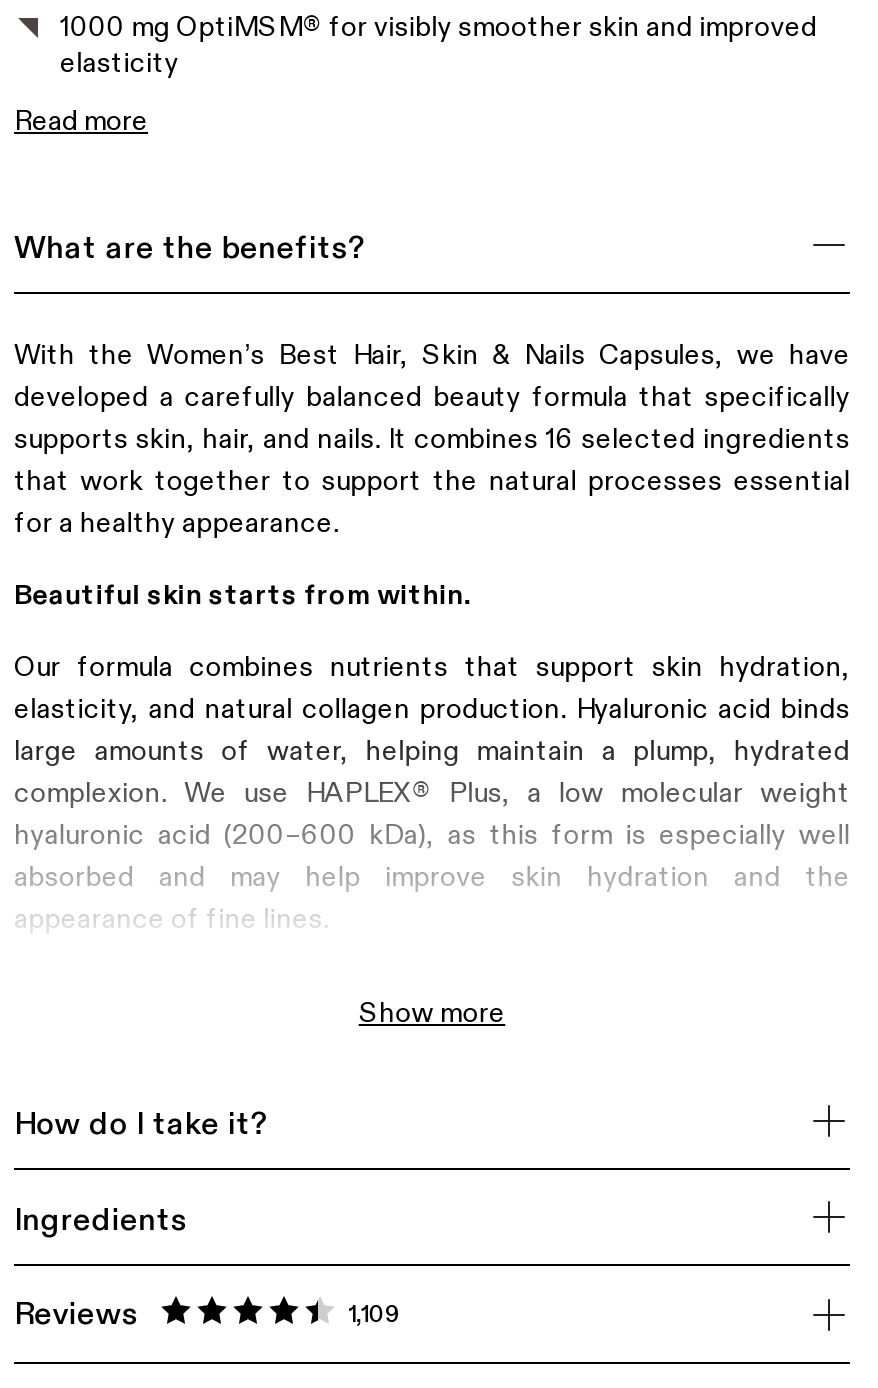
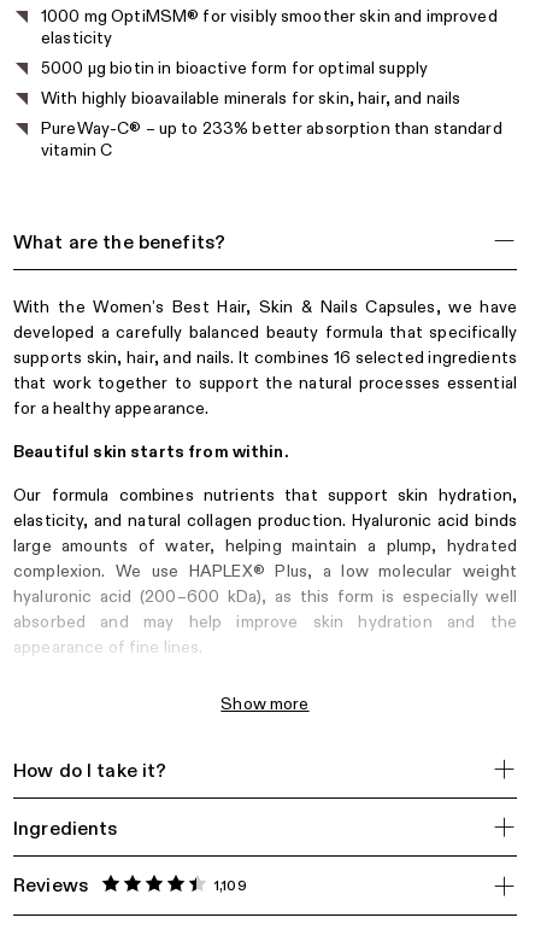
[14,103,148,141] Read more -> [41,57,502,162] 5000 µg biotin in bioactive form for optimal supply | With highly bioavailable minerals for skin, hair, and nails | PureWay-C® – up to 233% better absorption than standard | vitamin C

